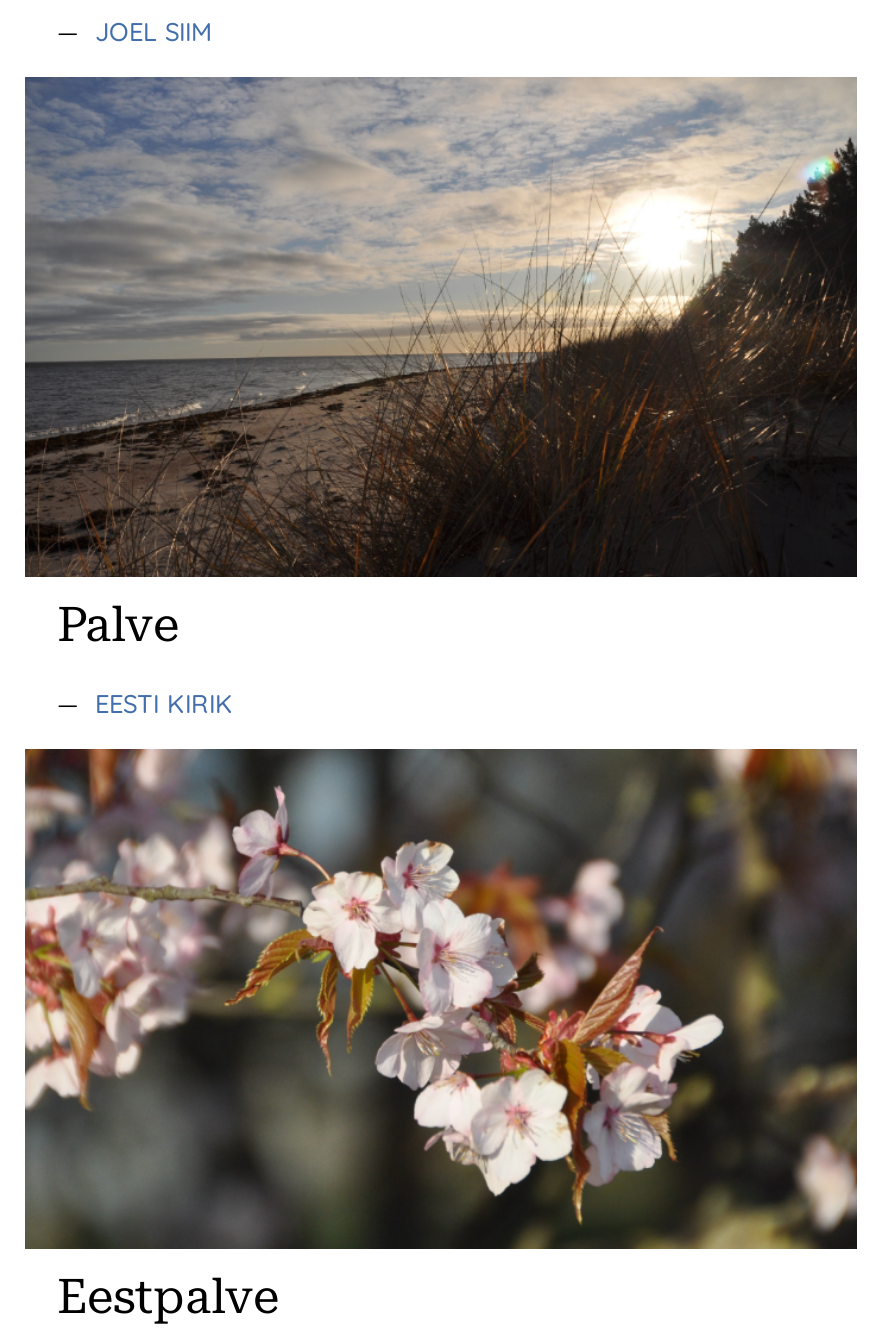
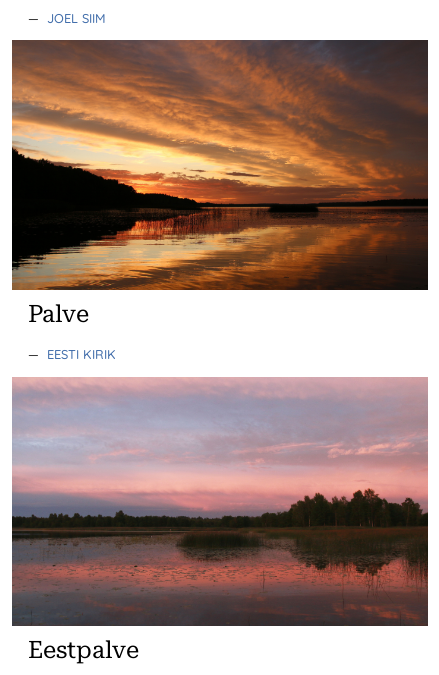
[23,76,857,580] [image] -> [11,39,428,291] [image]
[25,746,859,1250] [image] -> [11,376,429,627] [image]

